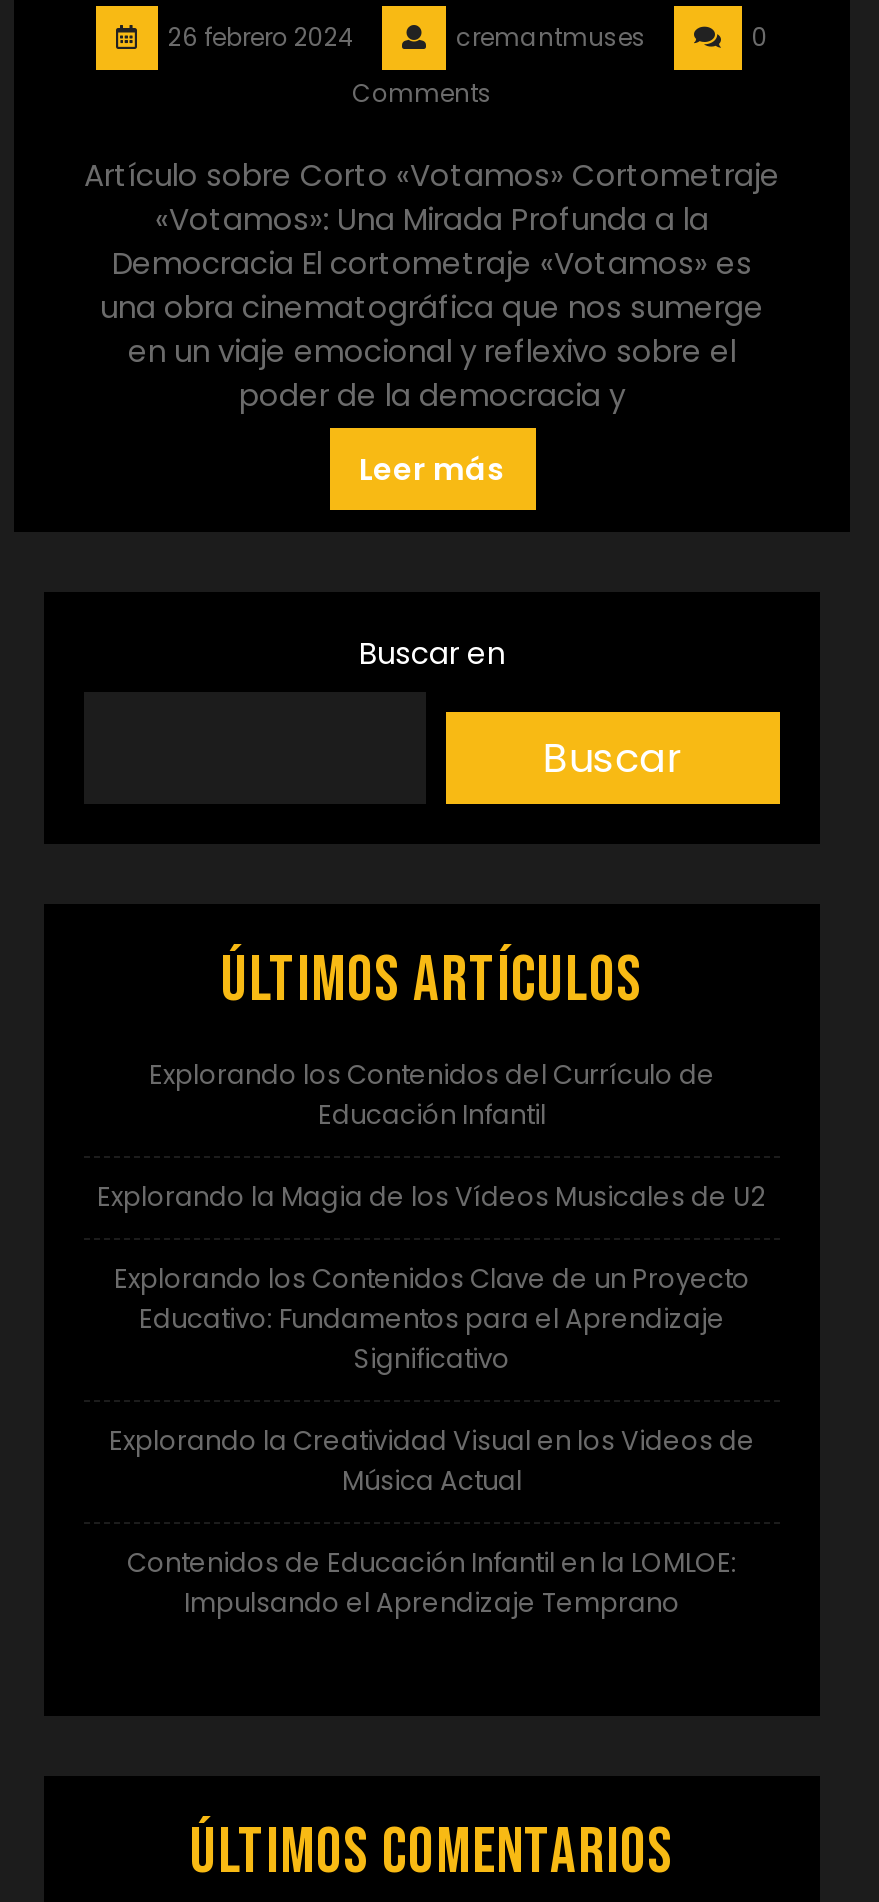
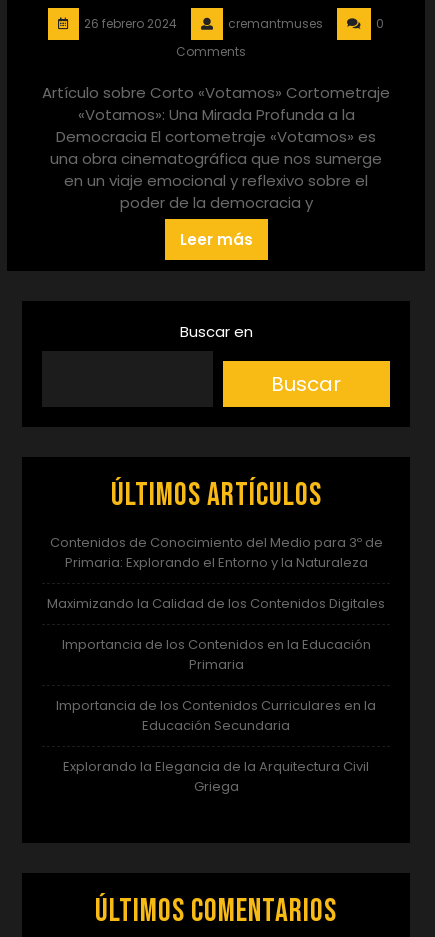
[149,1056,715,1134] Explorando los Contenidos del Currículo de | Educación Infantil -> [49,533,382,572] Contenidos de Conocimiento del Medio para 3º de | Primaria: Explorando el Entorno y la Naturaleza
[97,1178,767,1216] Explorando la Magia de los Vídeos Musicales de U2 -> [47,594,385,613] Maximizando la Calidad de los Contenidos Digitales
[114,1260,750,1378] Explorando los Contenidos Clave de un Proyecto | Educativo: Fundamentos para el Aprendizaje | Significativo -> [61,635,370,674] Importancia de los Contenidos en la Educación | Primaria
[109,1422,755,1500] Explorando la Creatividad Visual en los Videos de | Música Actual -> [56,696,376,735] Importancia de los Contenidos Curriculares en la | Educación Secundaria
[127,1544,737,1622] Contenidos de Educación Infantil en la LOMLOE: | Impulsando el Aprendizaje Temprano -> [63,757,369,796] Explorando la Elegancia de la Arquitectura Civil | Griega

